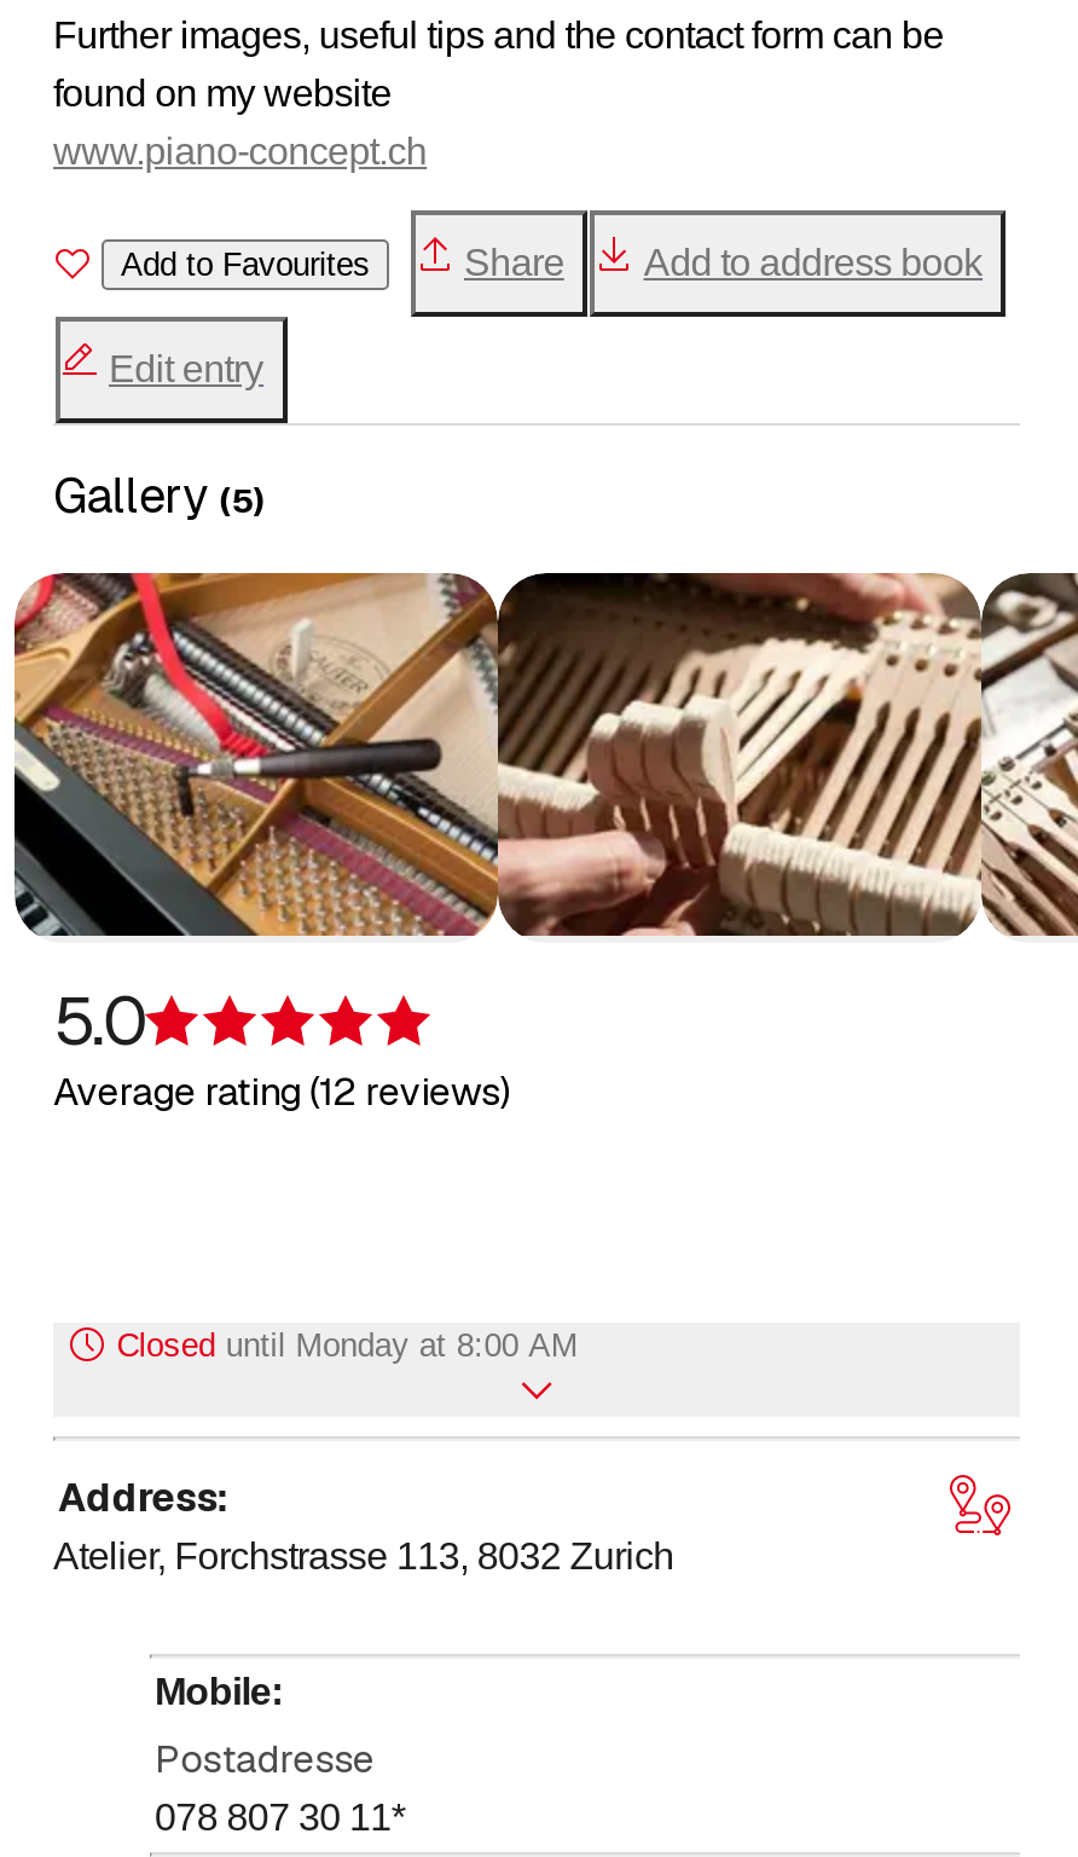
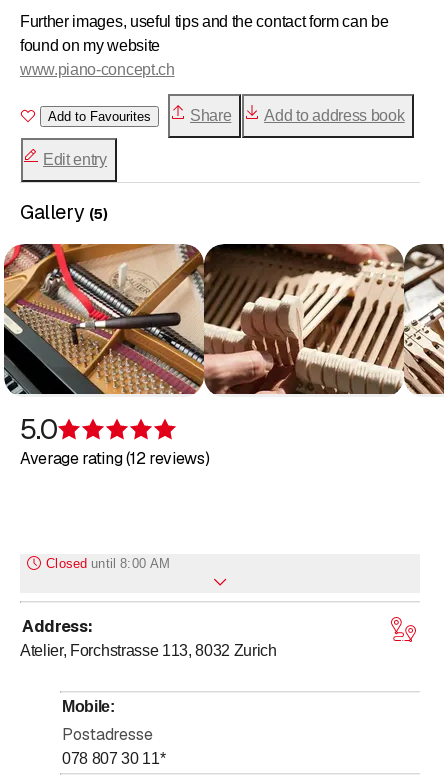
[117,1327,578,1363] Closed until Monday at 8:00 AM -> [46,556,170,571] Closed until 8:00 AM

